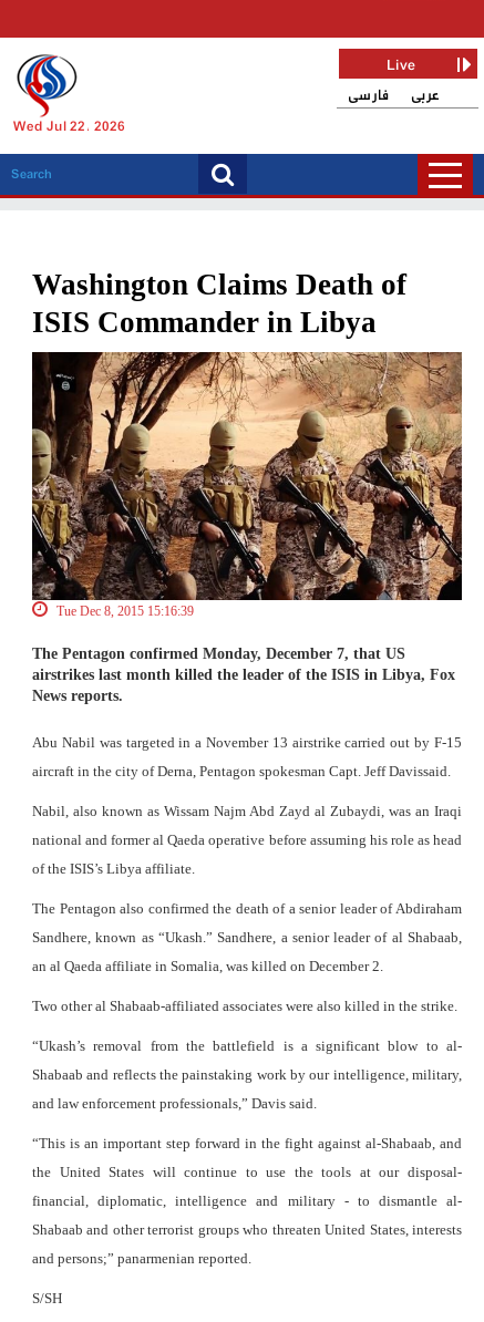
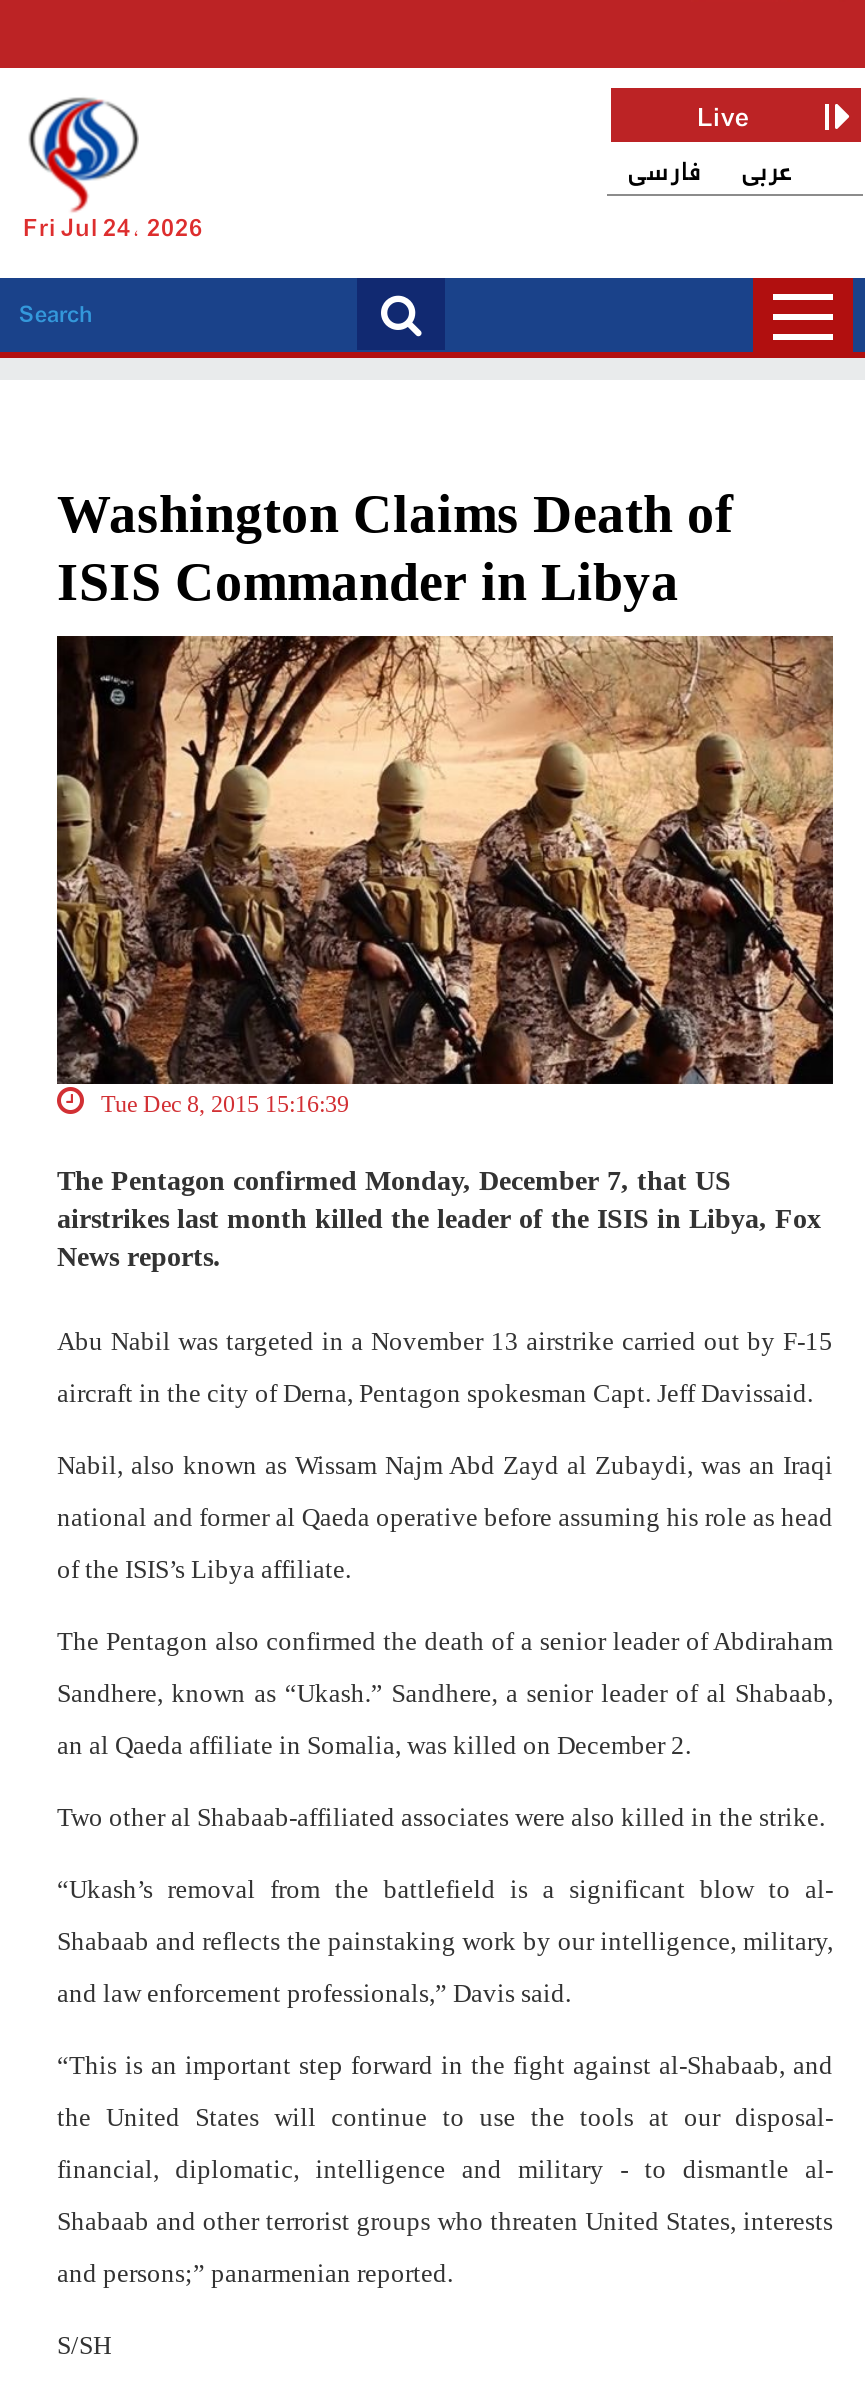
[13,116,125,138] Wed Jul 22, 2026 -> [23,210,203,250] Fri Jul 24, 2026

